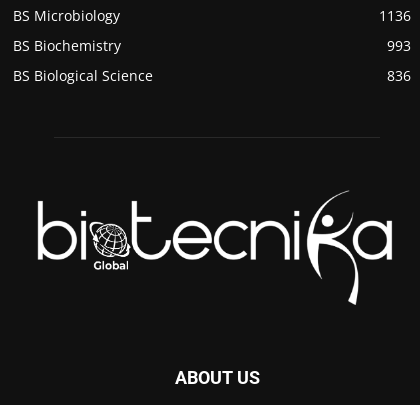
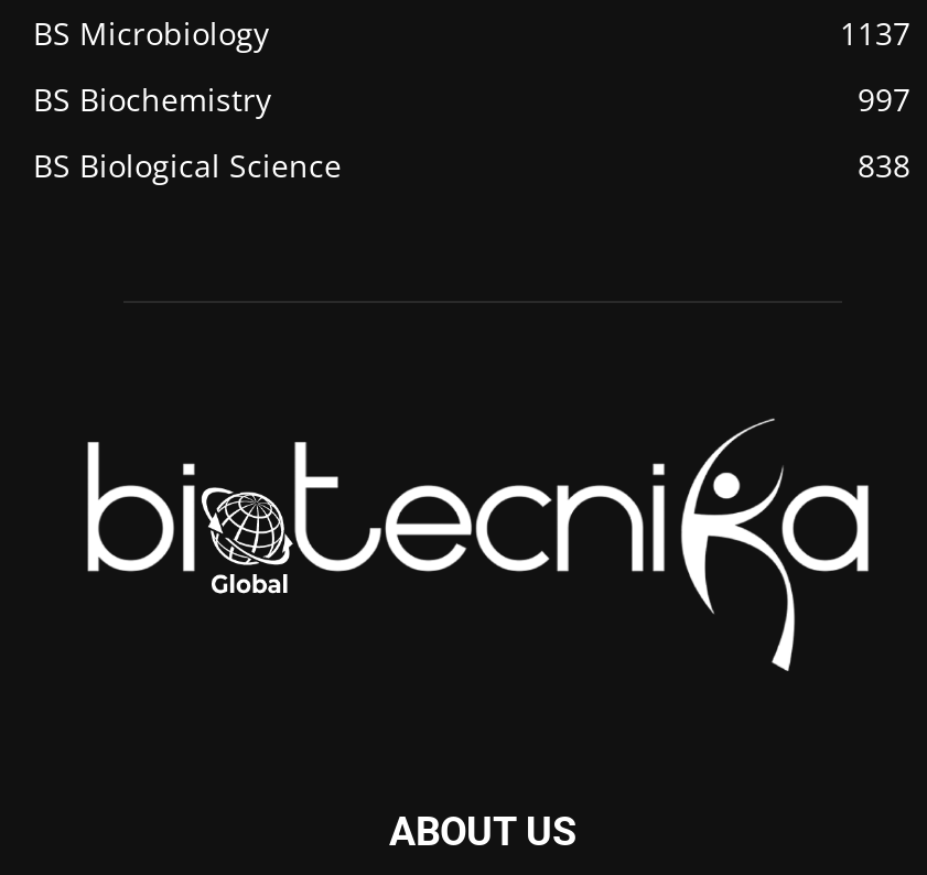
[379,6,411,25] 1136 -> [840,11,910,53] 1137
[387,36,411,55] 993 -> [858,77,910,119] 997
[387,66,411,85] 836 -> [858,143,910,185] 838

